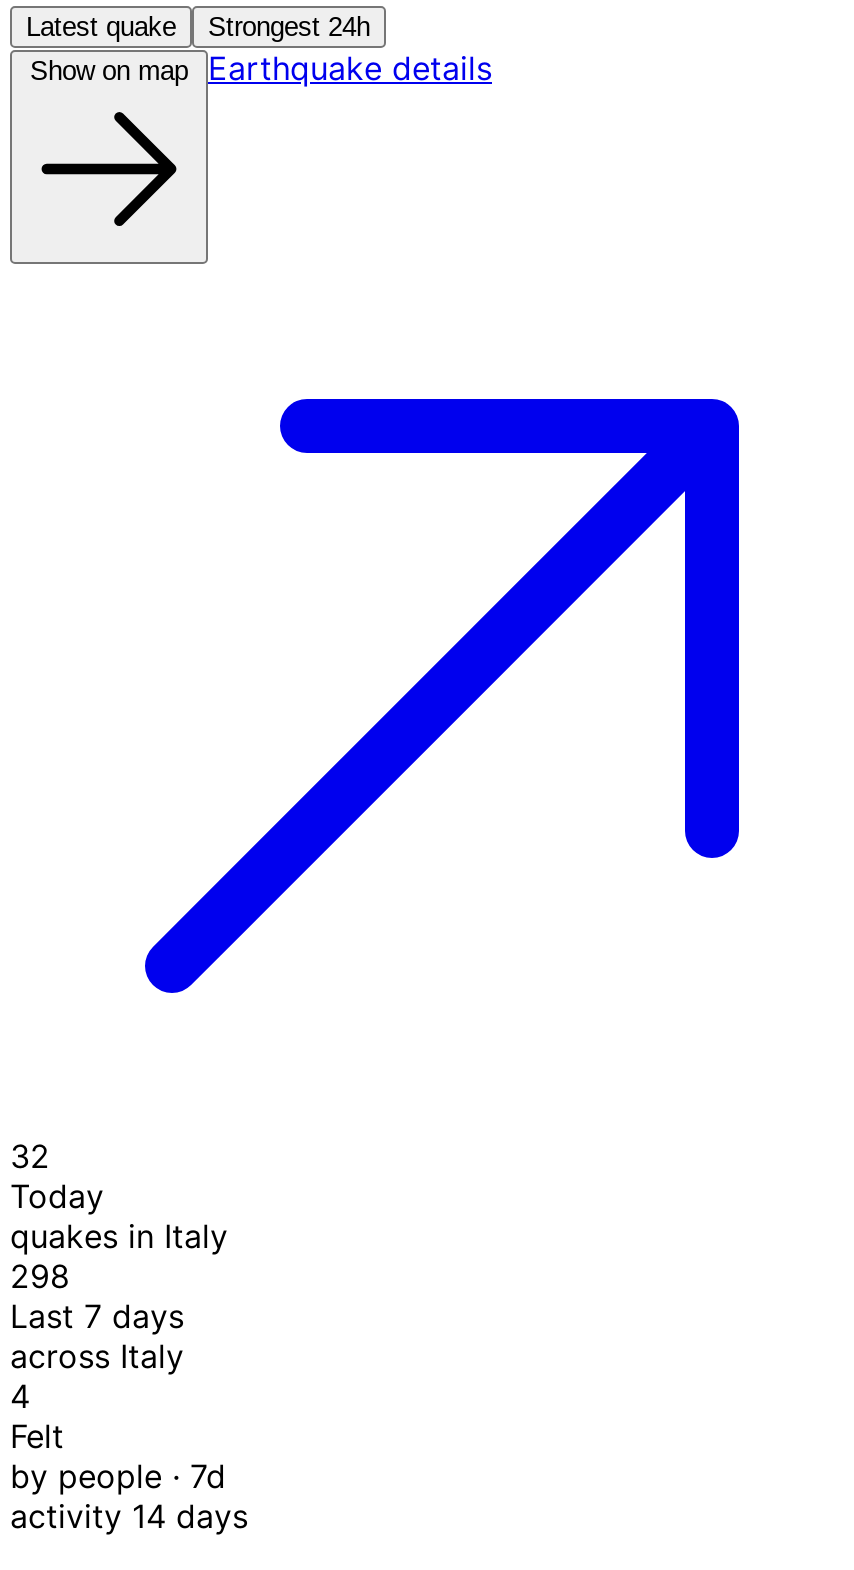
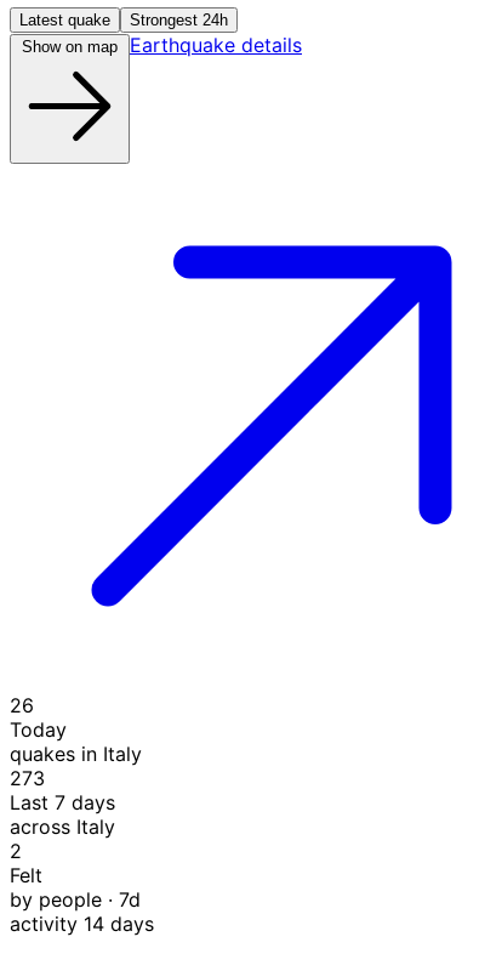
[10,1136,50,1176] 32 -> [10,693,34,717] 26
[10,1256,70,1296] 298 -> [10,766,45,790] 273
[10,1376,30,1416] 4 -> [10,839,22,863] 2

